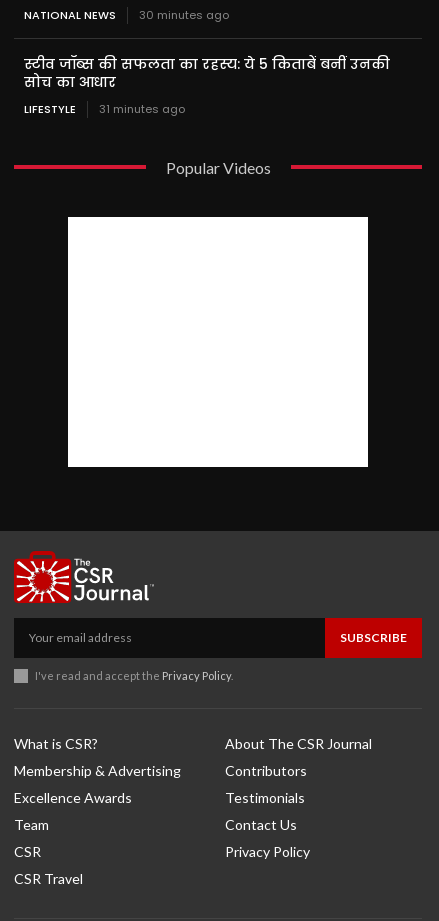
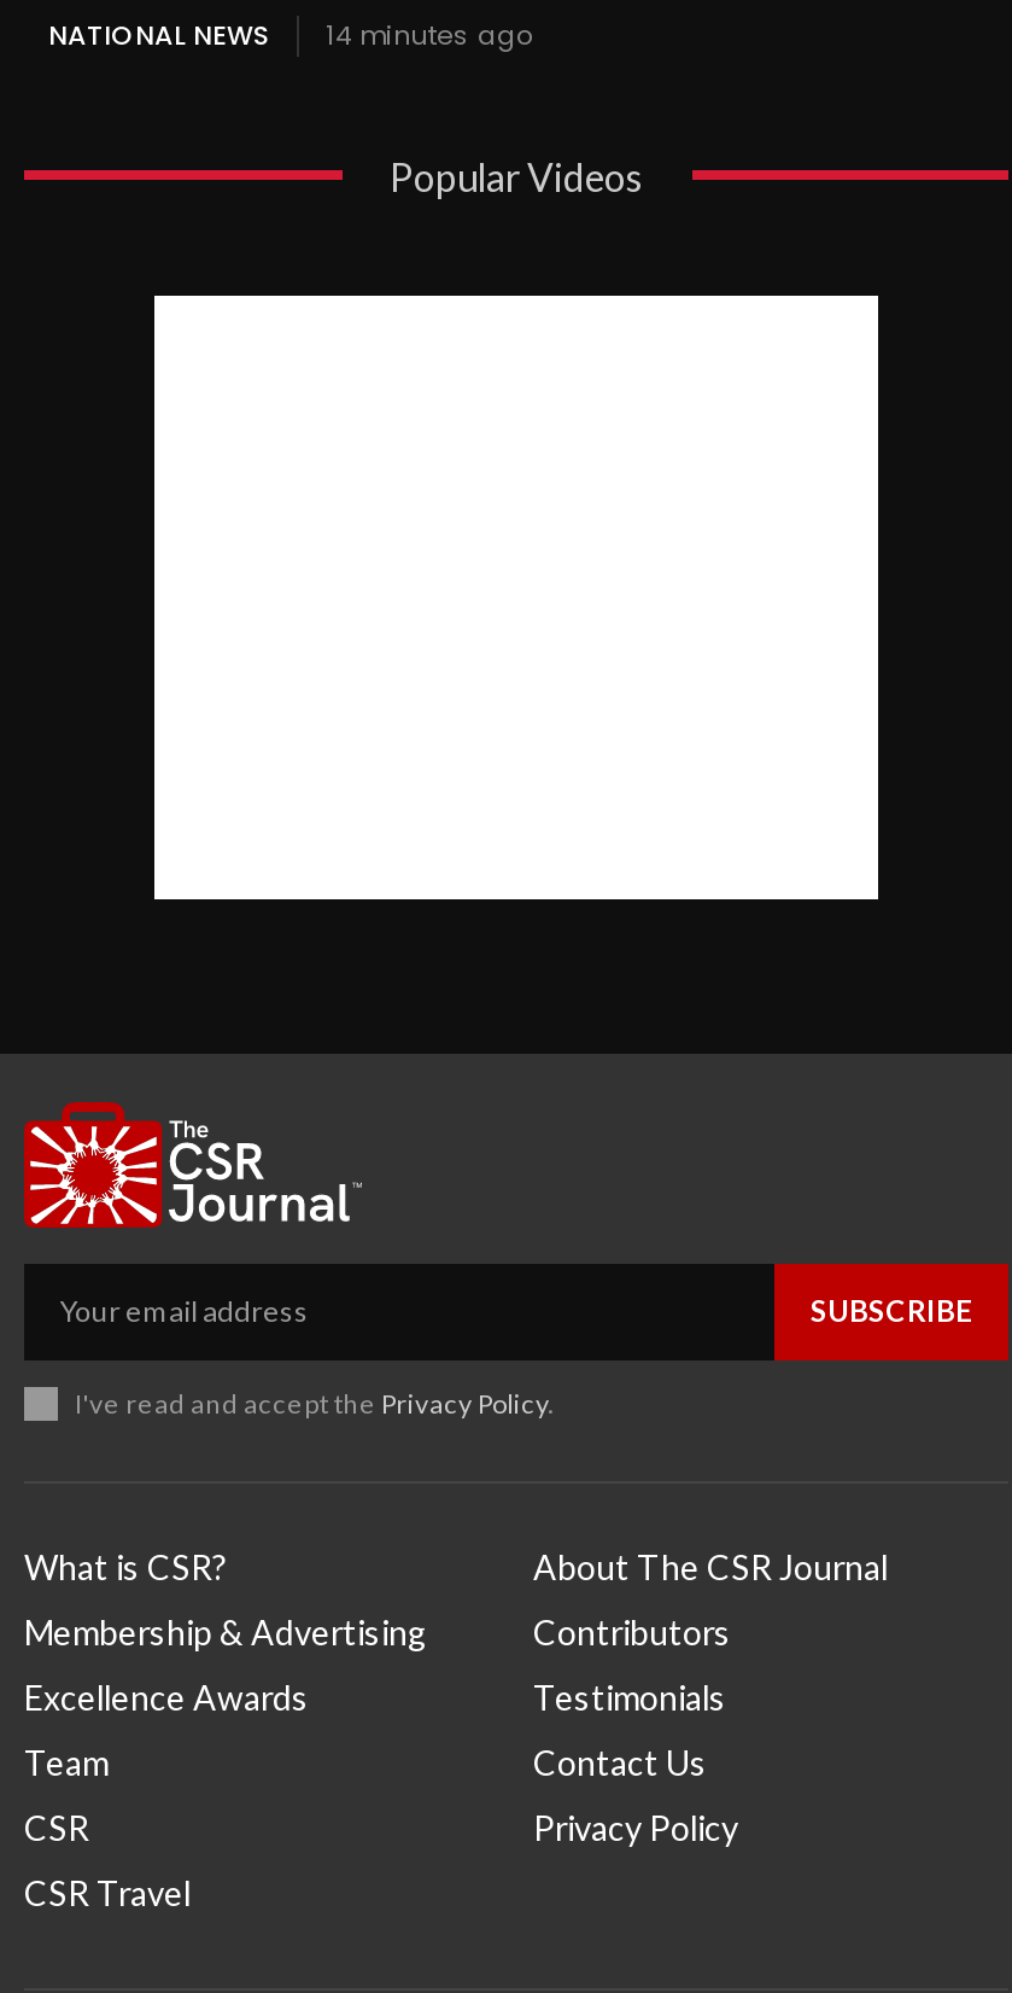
[24,7,390,117] 30 minutes ago | स्टीव जॉब्स की सफलता का रहस्य: ये 5 किताबें बनीं उनकी | सोच का आधार | LIFESTYLE | 31 minutes ago -> [326,15,533,54] 14 minutes ago

